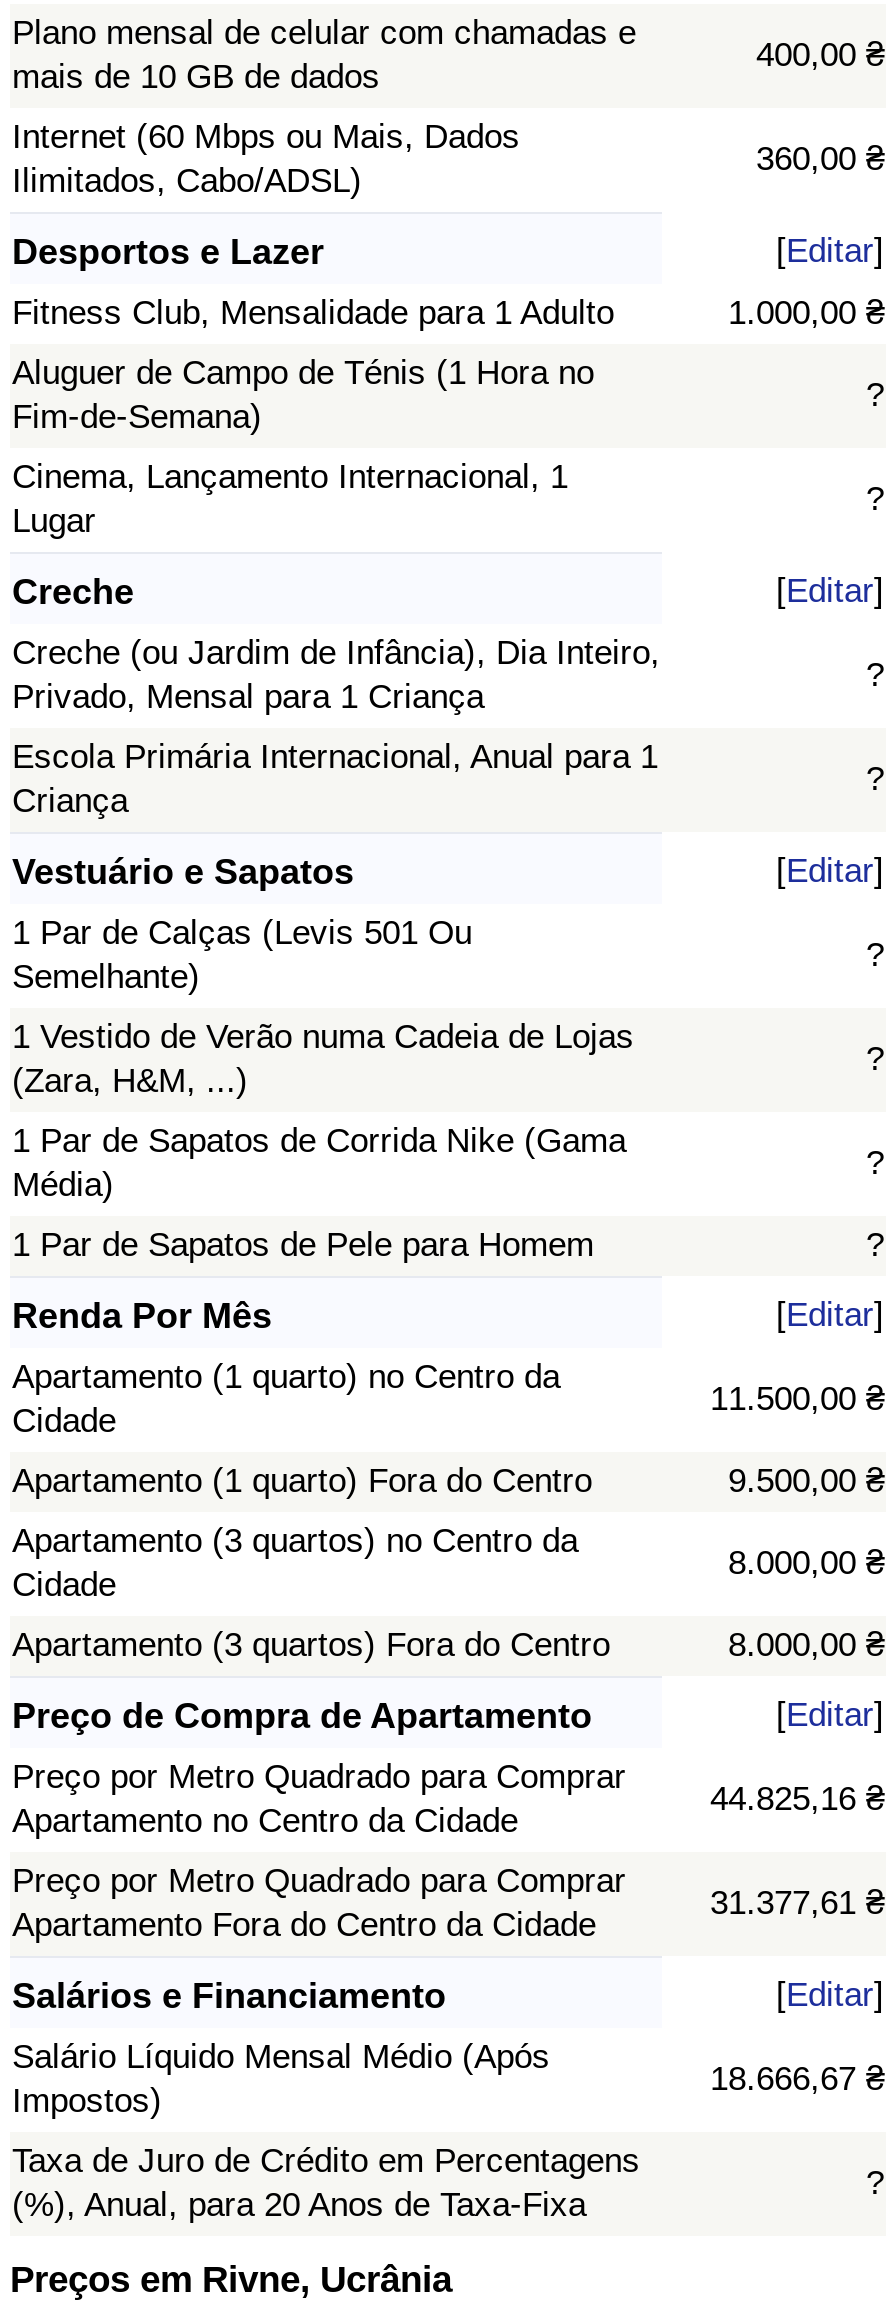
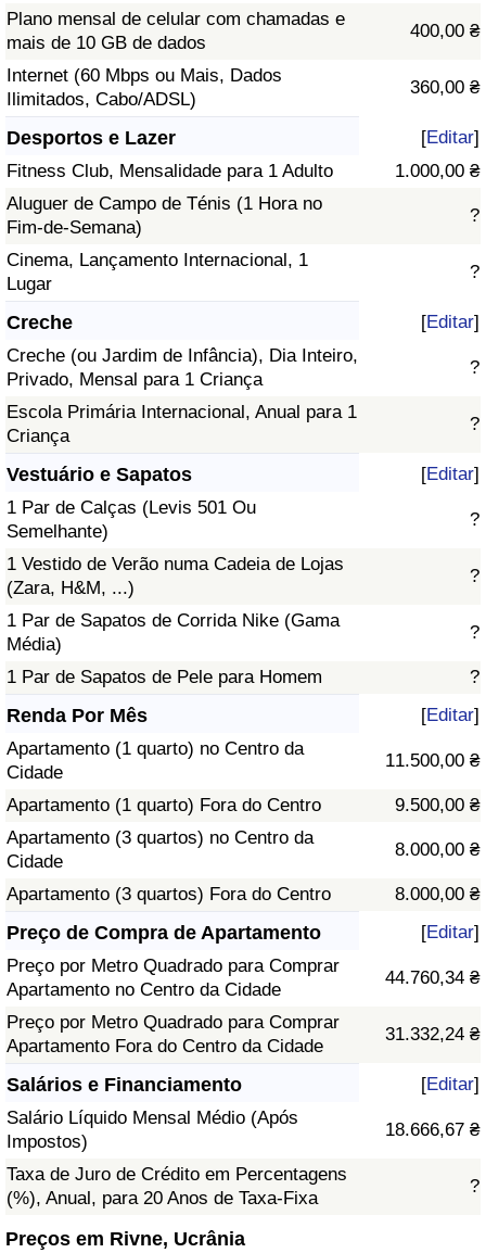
[710,1781,884,1819] 44.825,16 ₴ -> [385,968,479,989] 44.760,34 ₴
[710,1885,884,1923] 31.377,61 ₴ -> [385,1024,479,1045] 31.332,24 ₴

